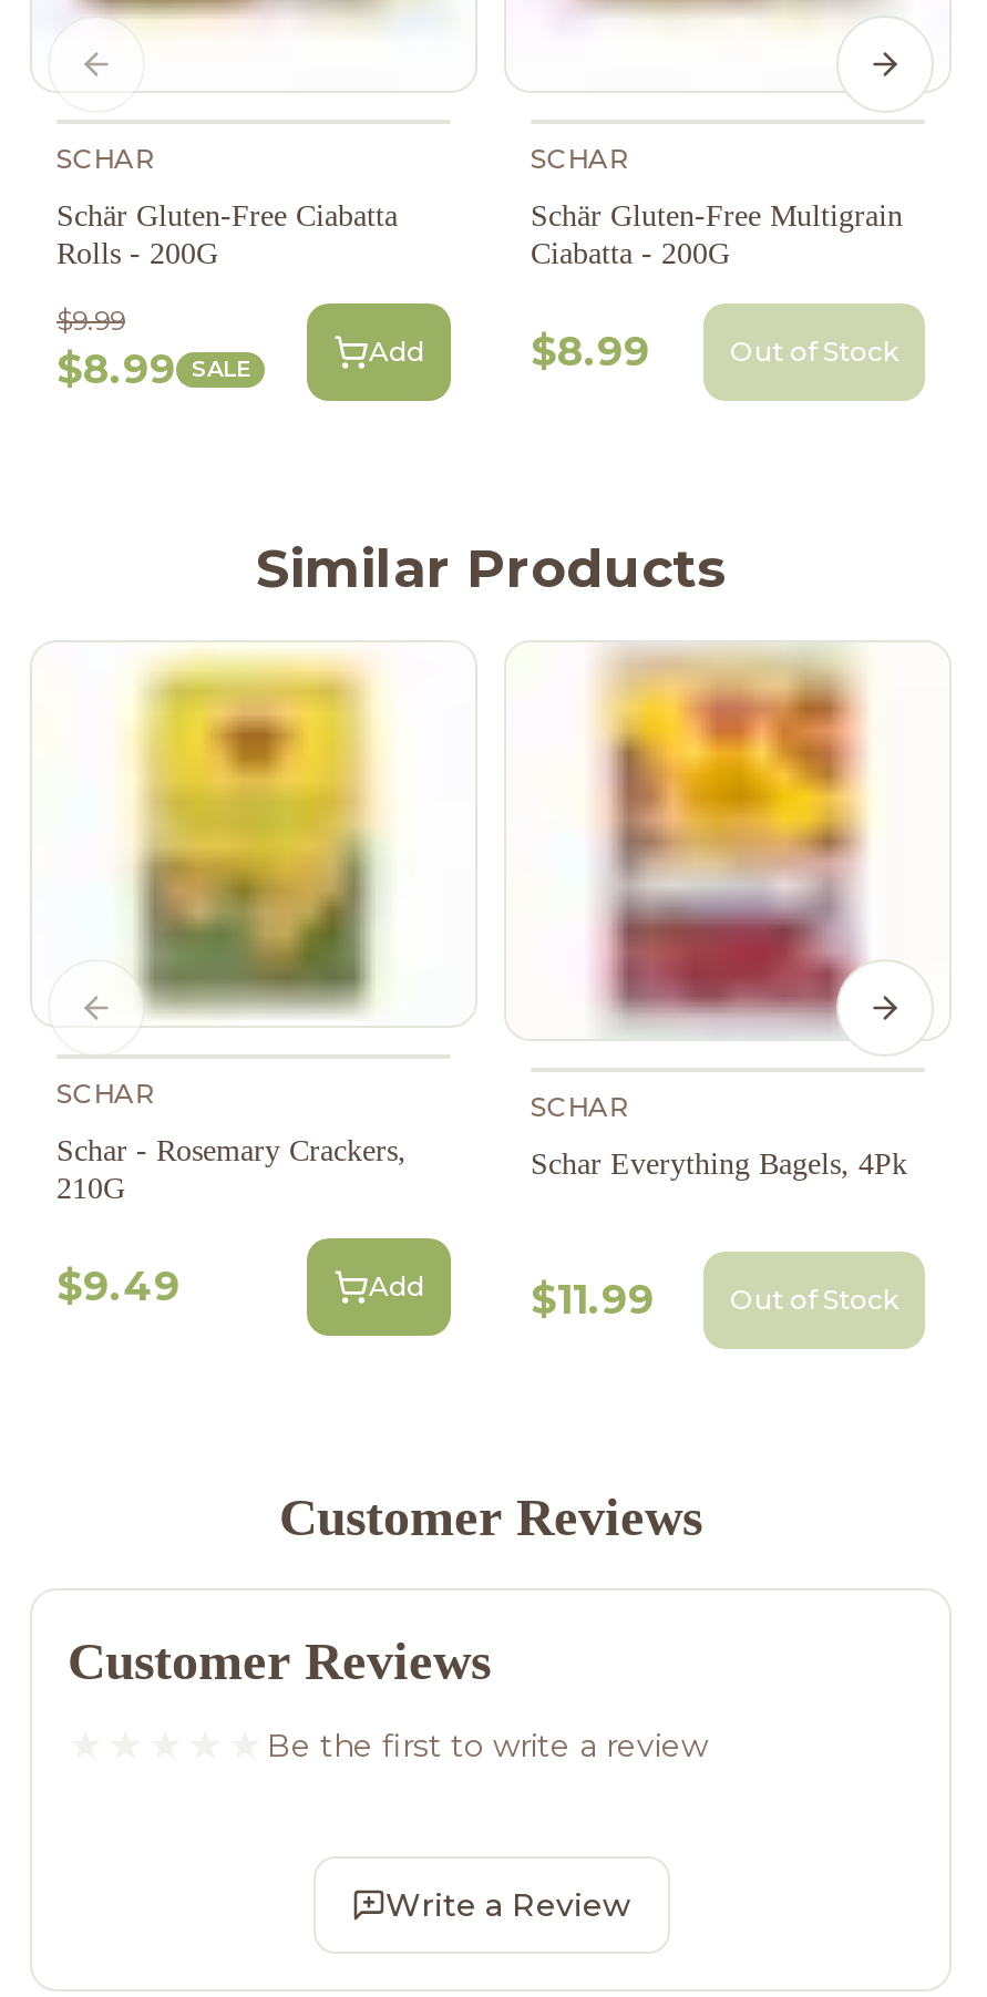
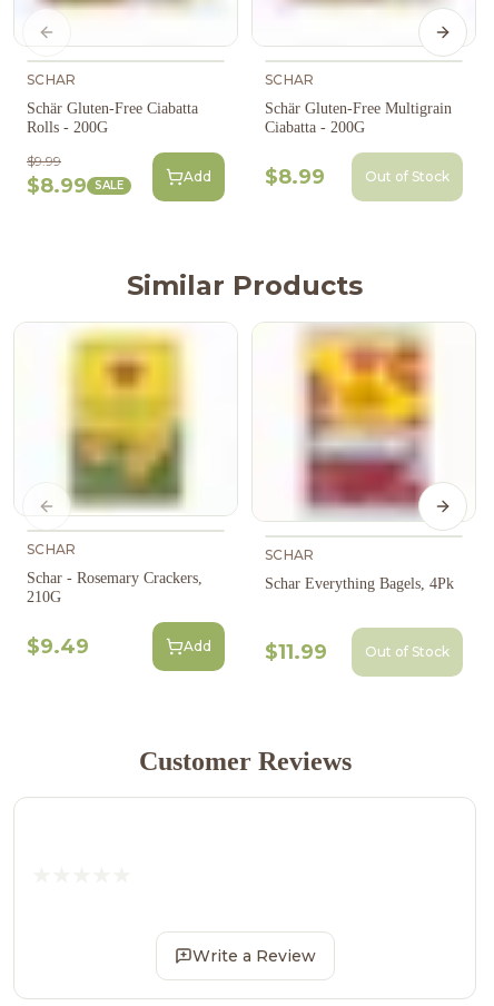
[68,1632,708,1765] Customer Reviews | Be the first to write a review -> none

